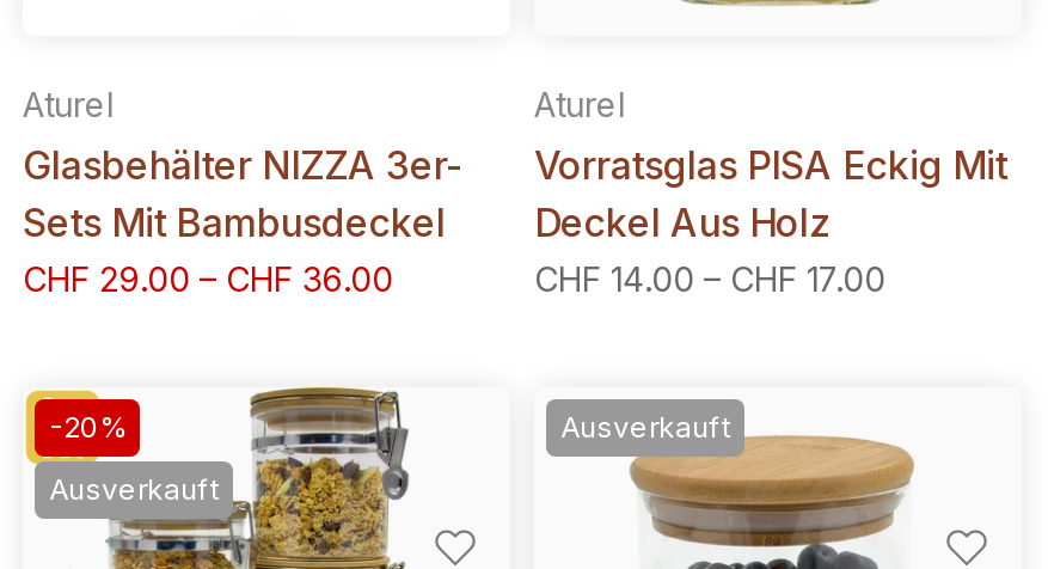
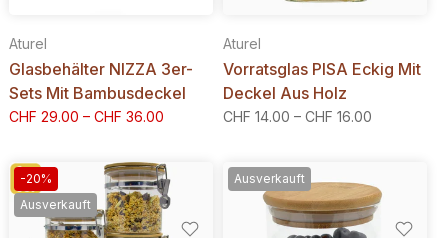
[534,258,885,299] CHF 14.00 – CHF 17.00 -> [223,108,372,125] CHF 14.00 – CHF 16.00

